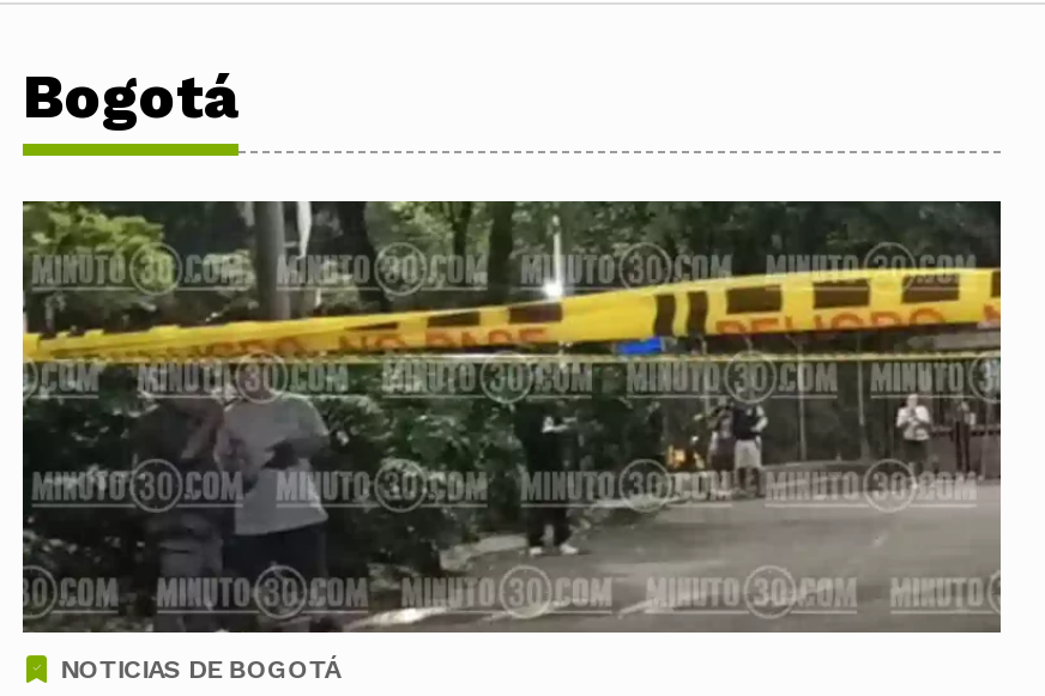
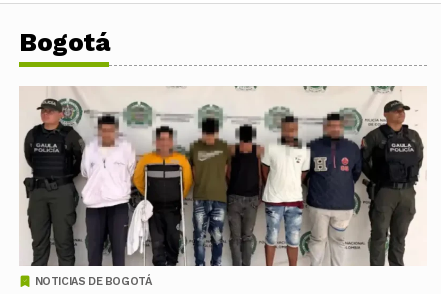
[20,199,1003,635] [image] -> [19,86,427,266] [image]

